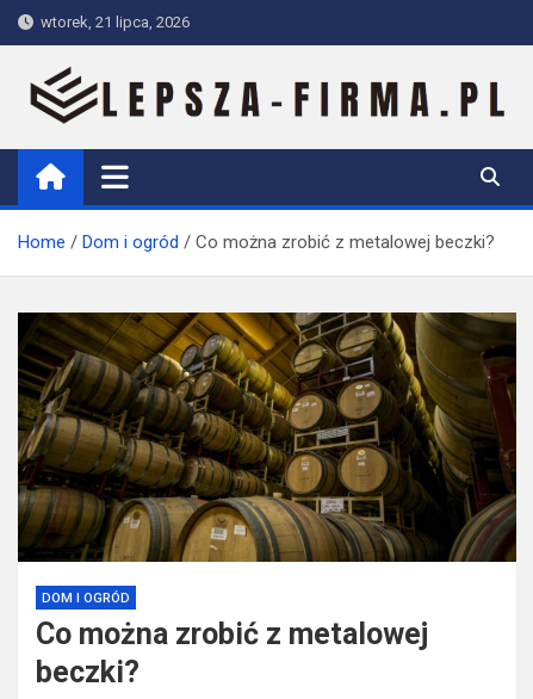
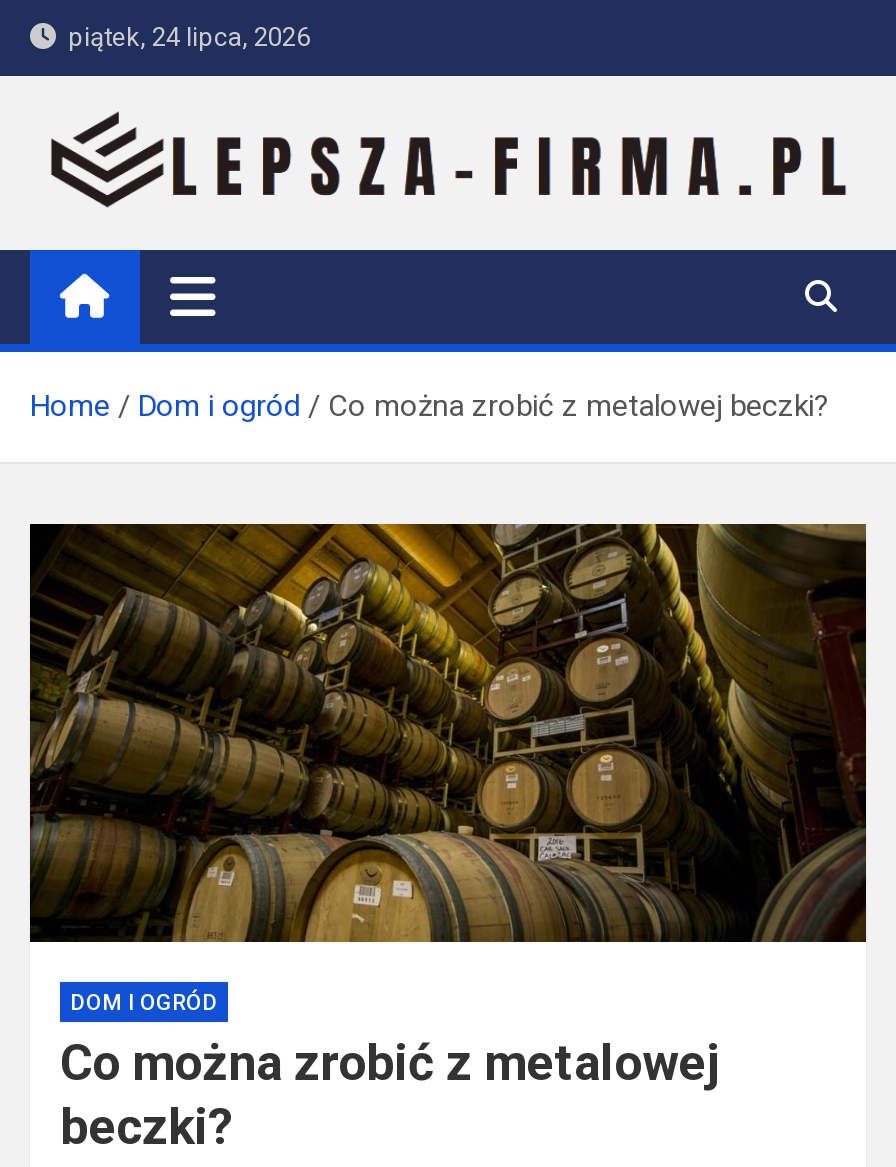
[33,13,190,31] wtorek, 21 lipca, 2026 -> [56,22,310,52] piątek, 24 lipca, 2026

